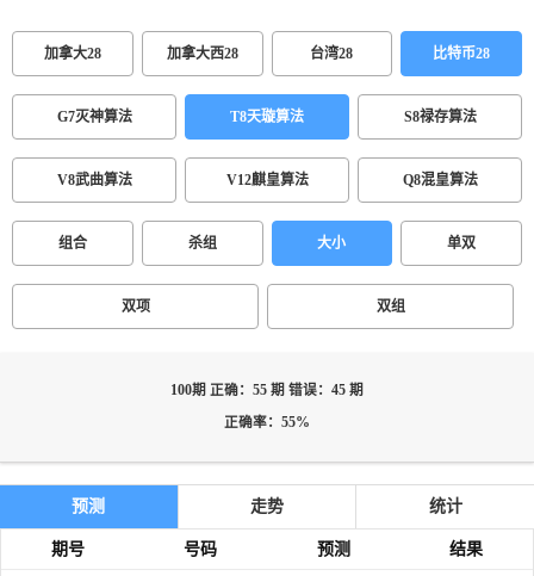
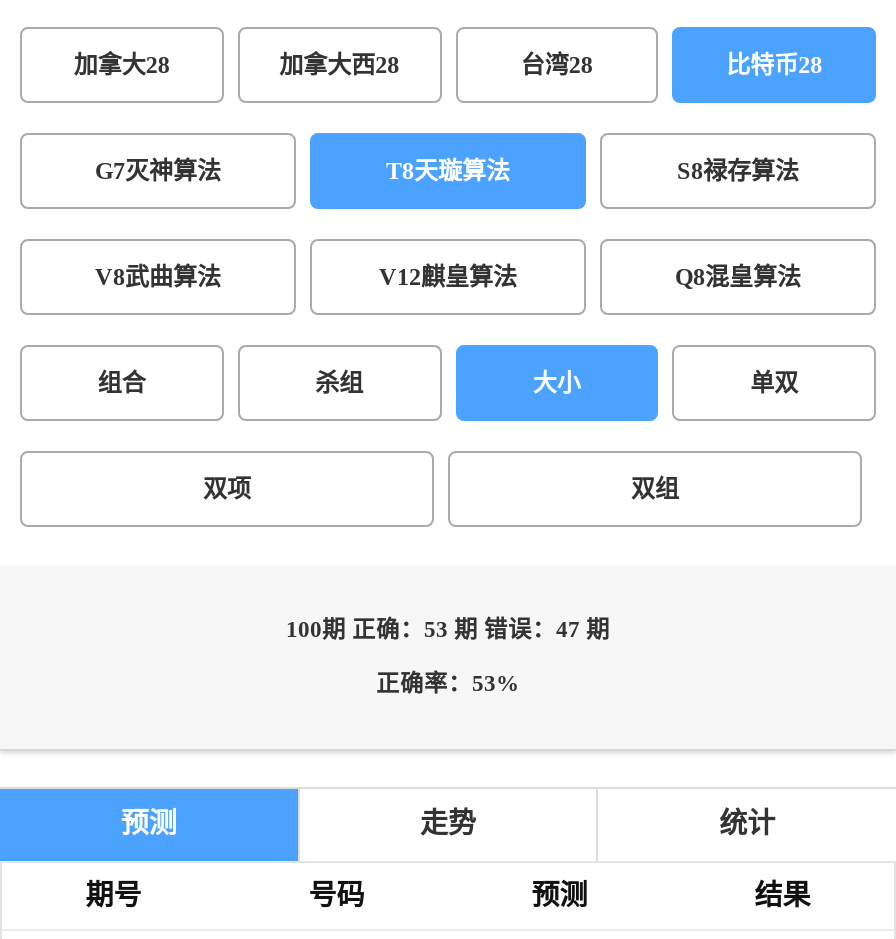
[170,383,364,398] 100期 正确：55 期 错误：45 期 -> [286,617,610,643] 100期 正确：53 期 错误：47 期
[224,415,310,431] 正确率：55% -> [376,671,520,697] 正确率：53%

